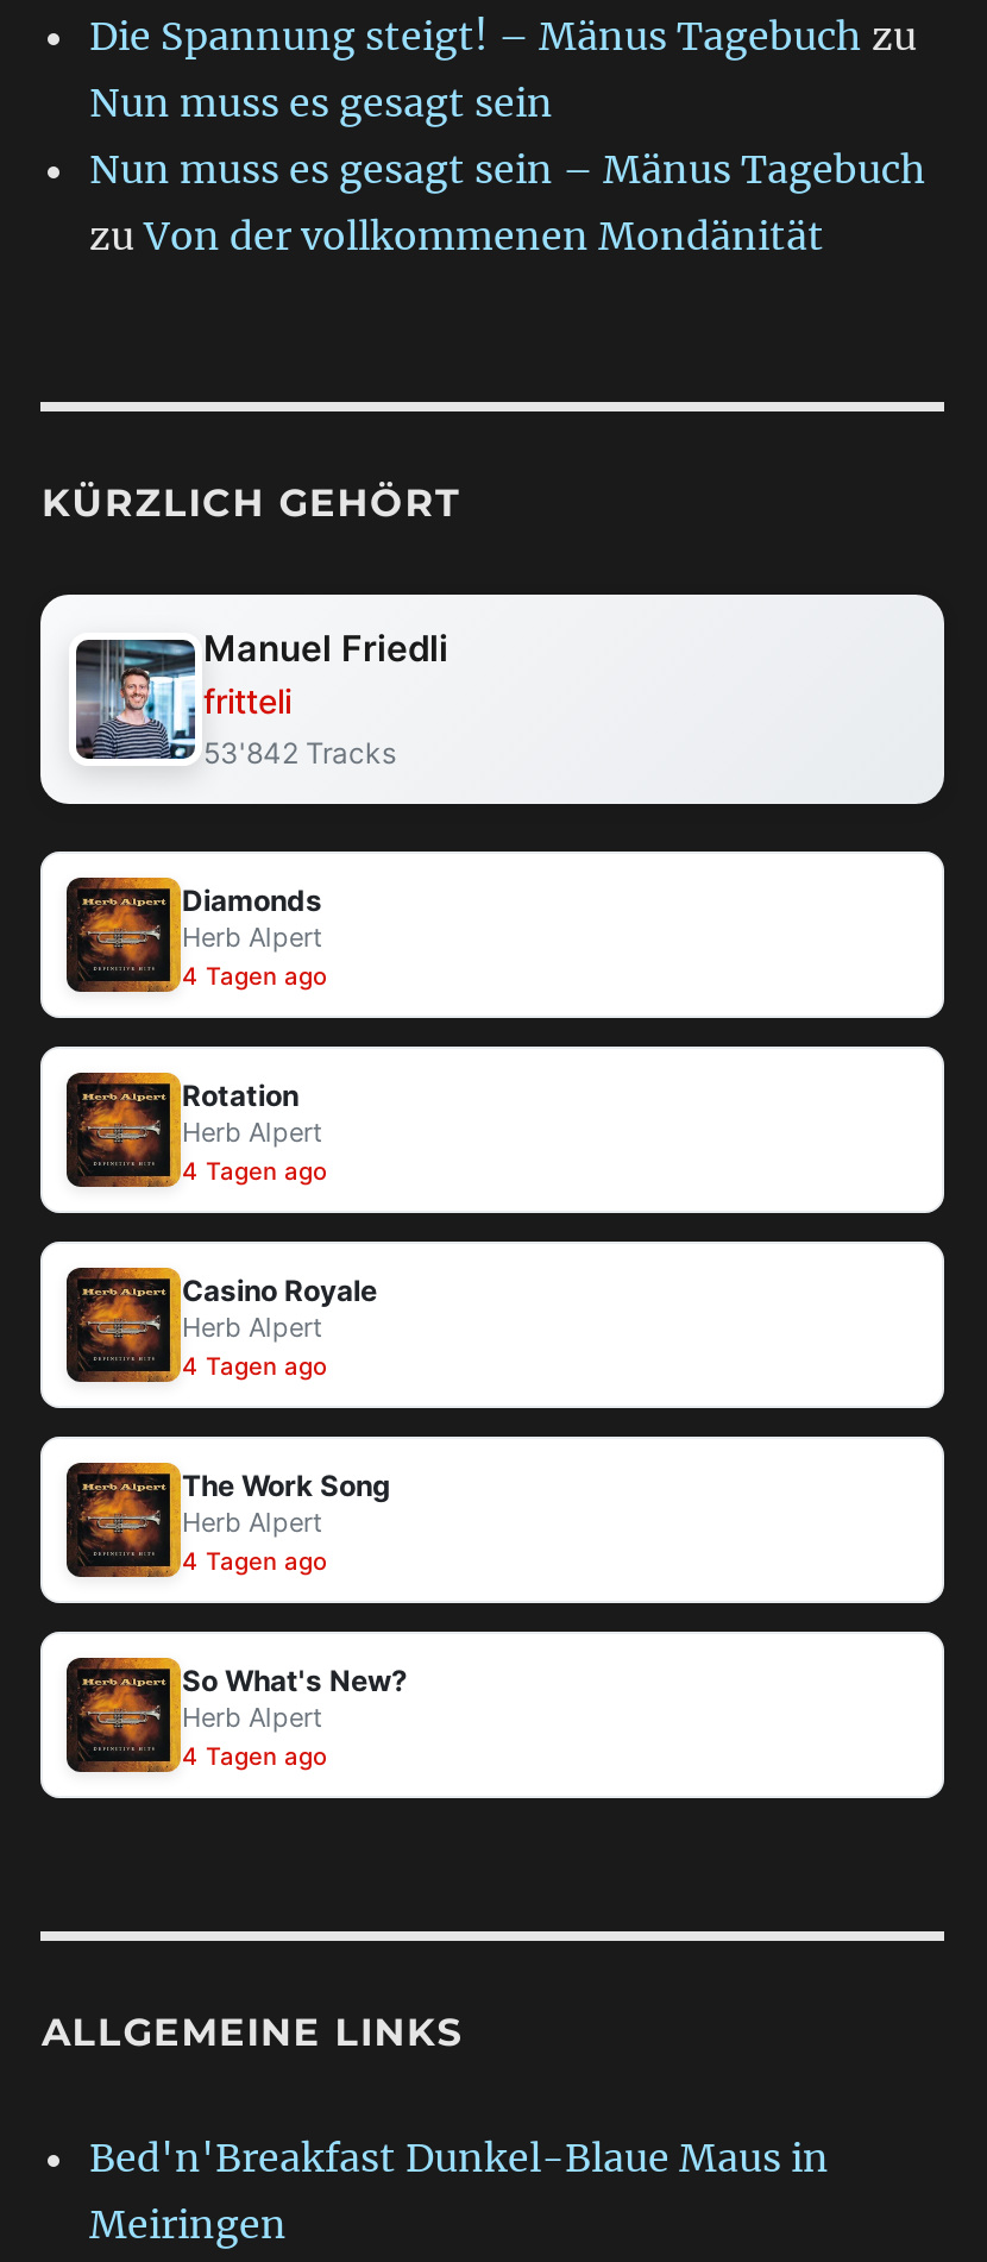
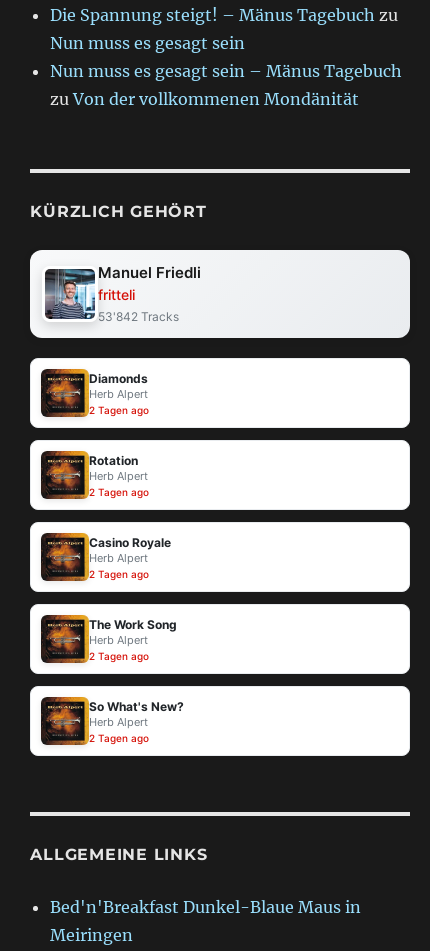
[182,960,327,989] 4 Tagen ago -> [89,404,149,416] 2 Tagen ago
[182,1155,327,1184] 4 Tagen ago -> [89,486,149,498] 2 Tagen ago
[182,1350,327,1379] 4 Tagen ago -> [89,568,149,580] 2 Tagen ago
[182,1545,327,1574] 4 Tagen ago -> [89,650,149,662] 2 Tagen ago
[182,1740,327,1769] 4 Tagen ago -> [89,732,149,744] 2 Tagen ago

